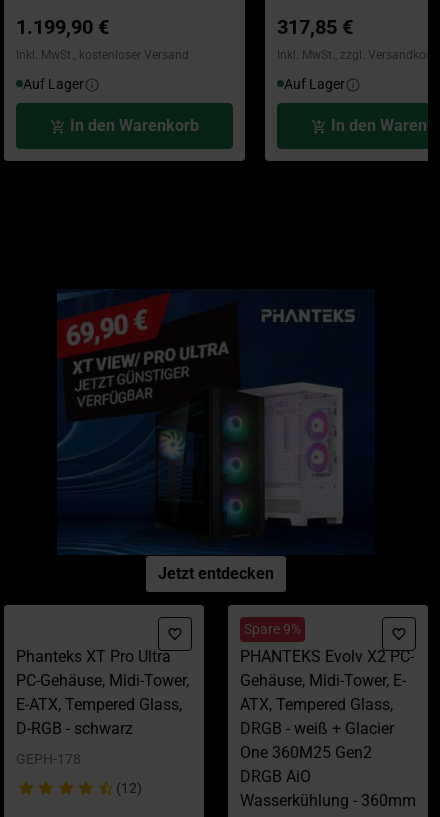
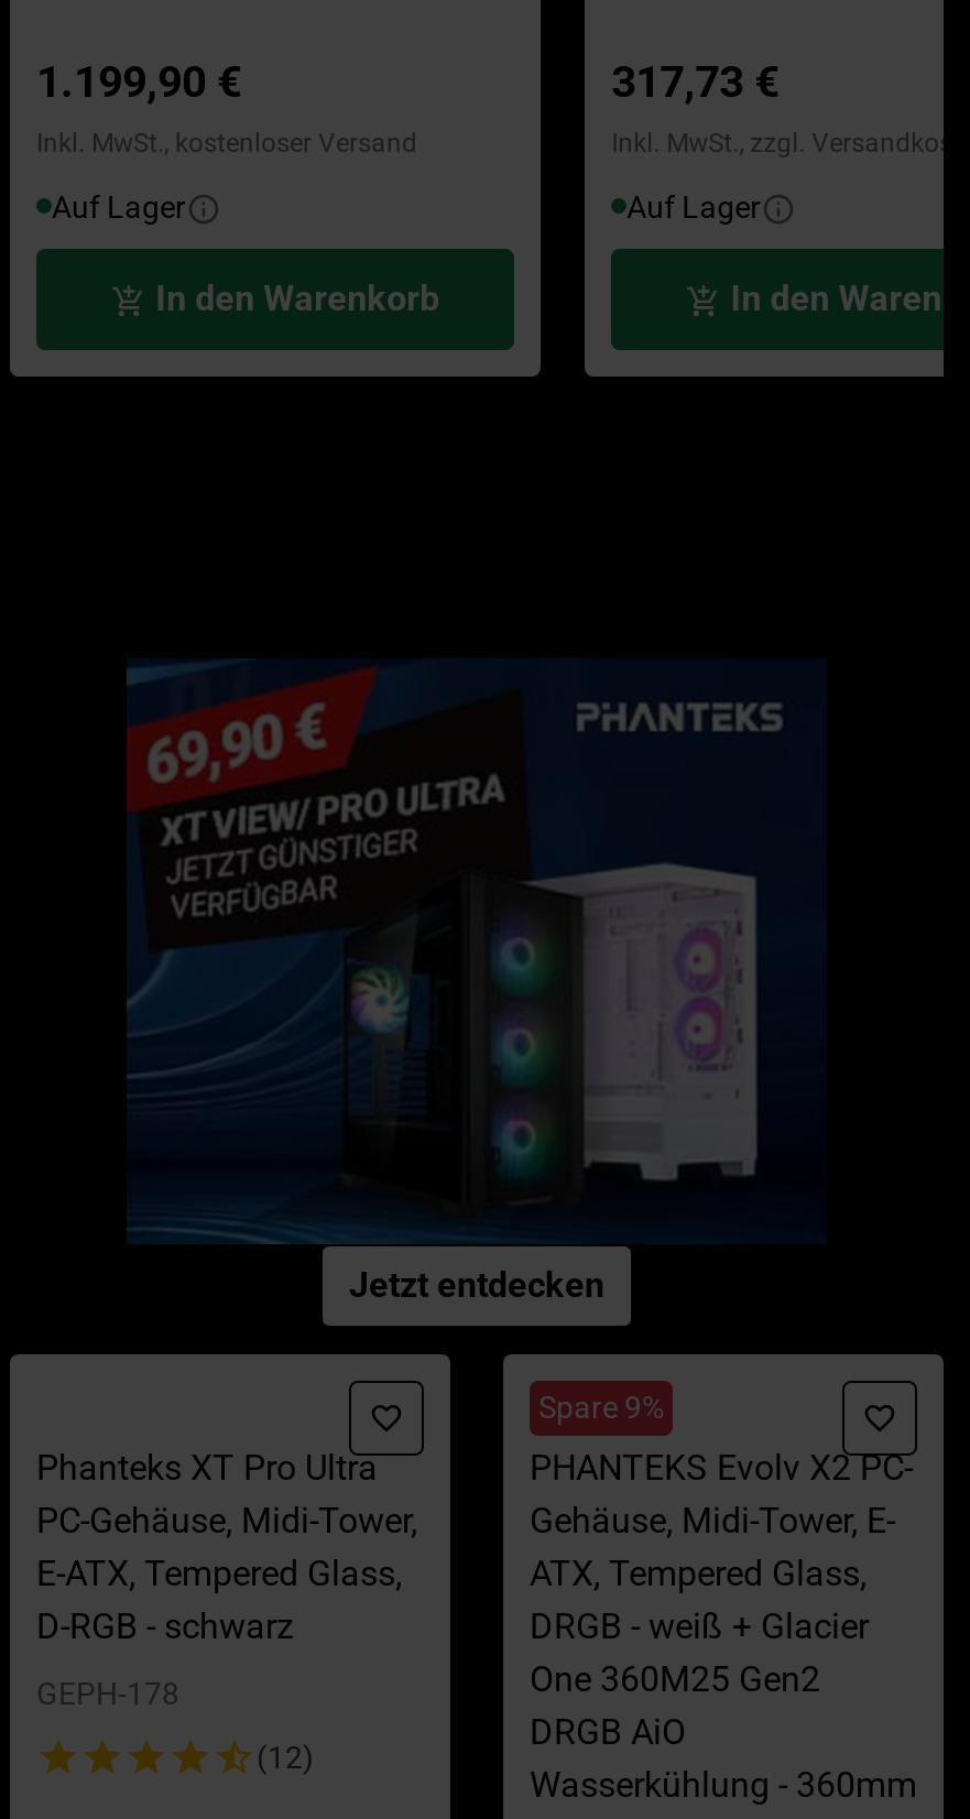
[277,15,353,39] 317,85 € -> [612,55,779,108] 317,73 €

